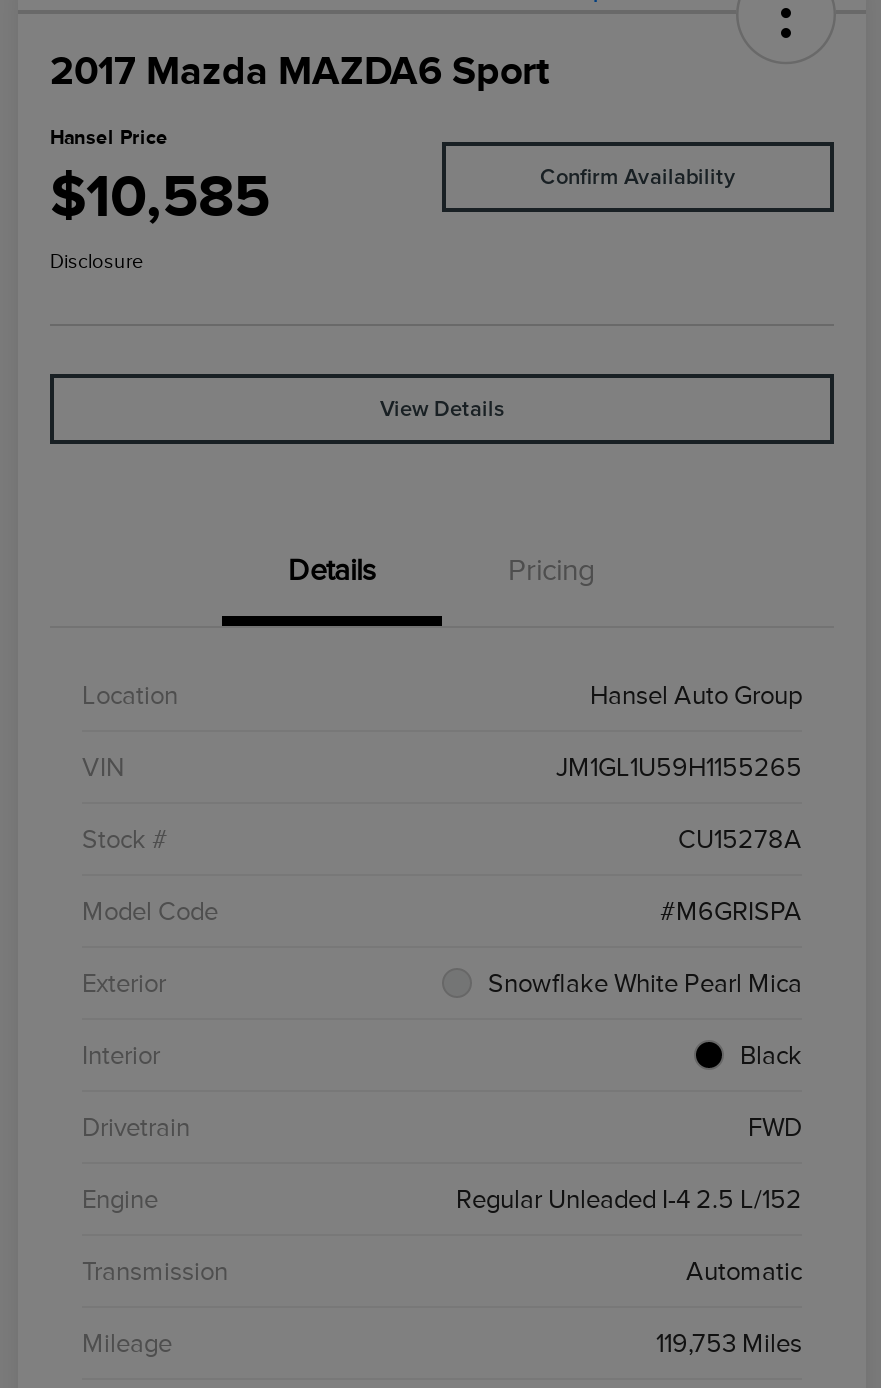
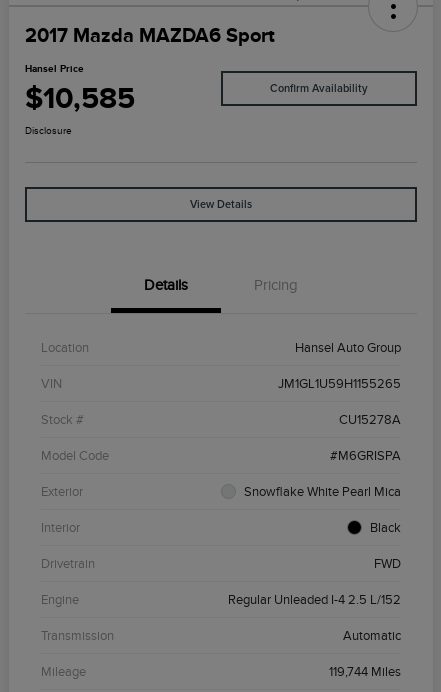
[656,1328,802,1358] 119,753 Miles -> [329,664,401,679] 119,744 Miles

